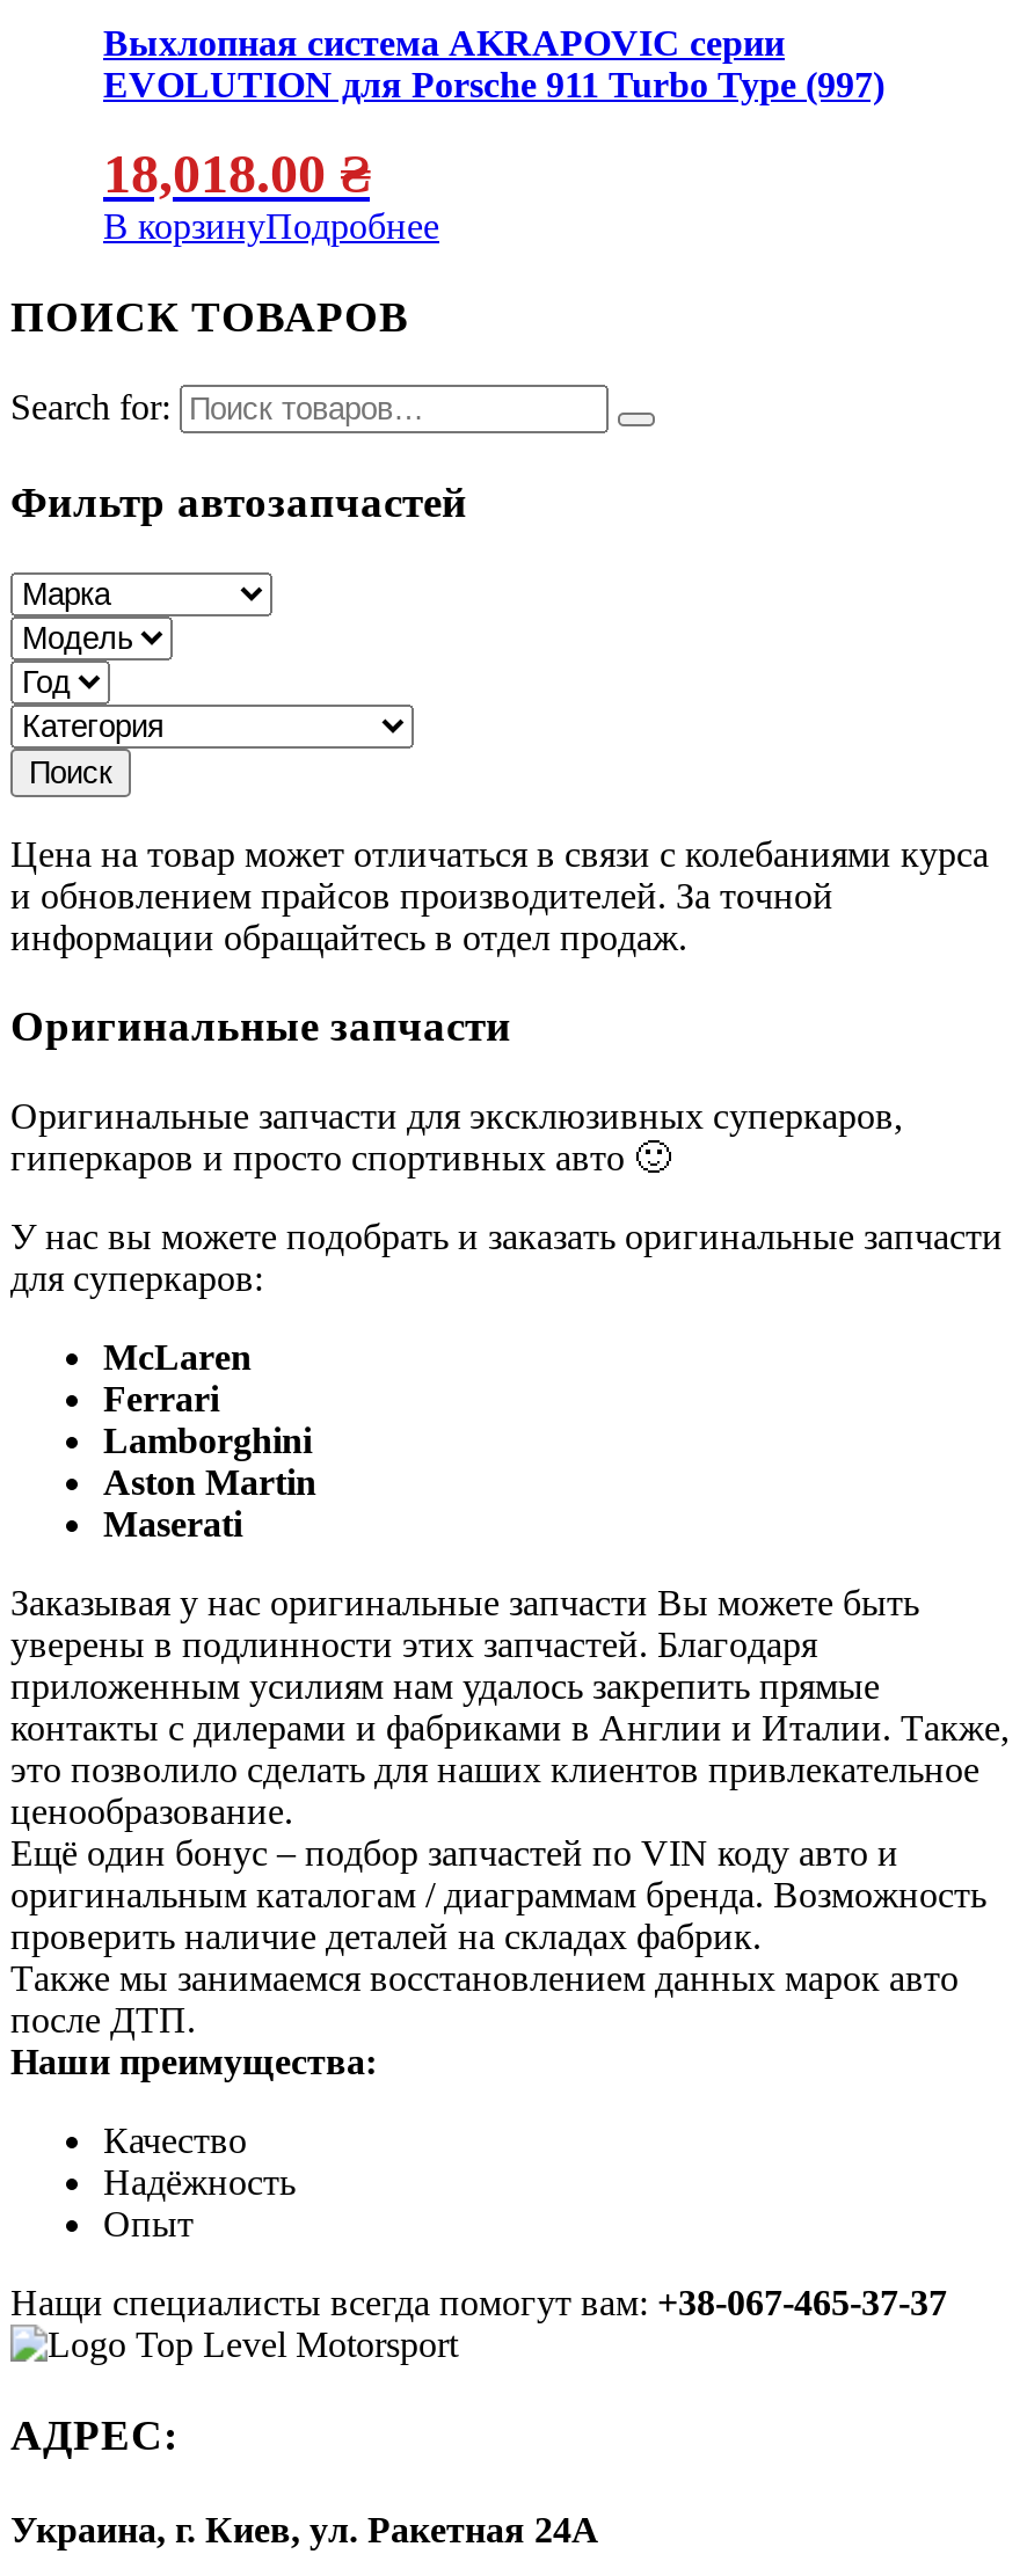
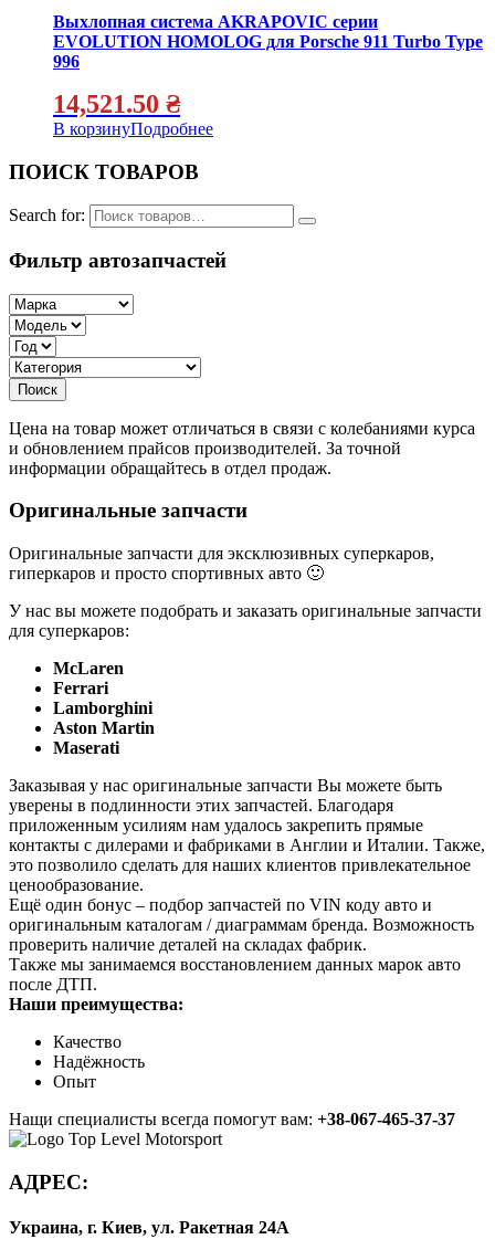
[103,64,884,104] EVOLUTION для Porsche 911 Turbo Type (997) -> [53,32,483,71] EVOLUTION HOMOLOG для Porsche 911 Turbo Type | 996
[103,143,370,203] 18,018.00 ₴ -> [53,89,180,118] 14,521.50 ₴

